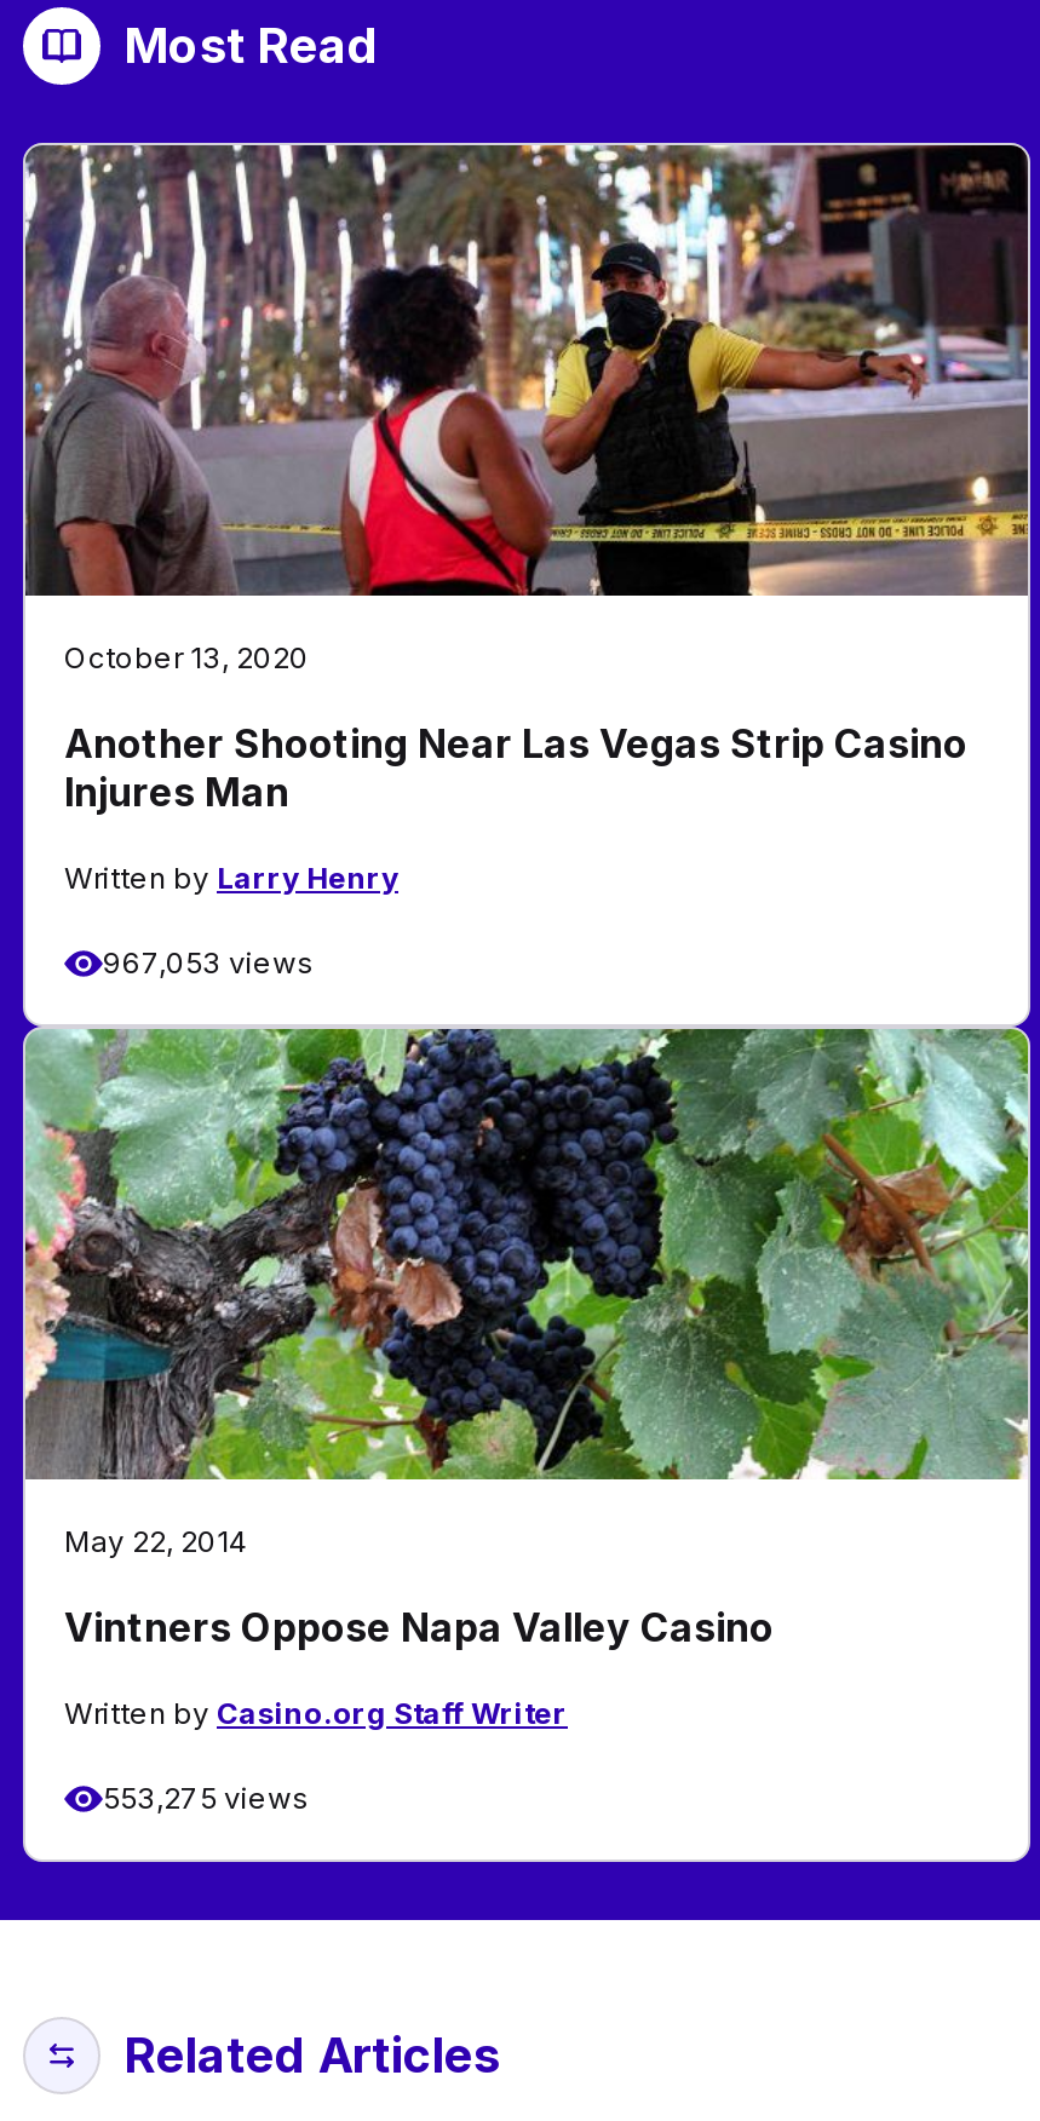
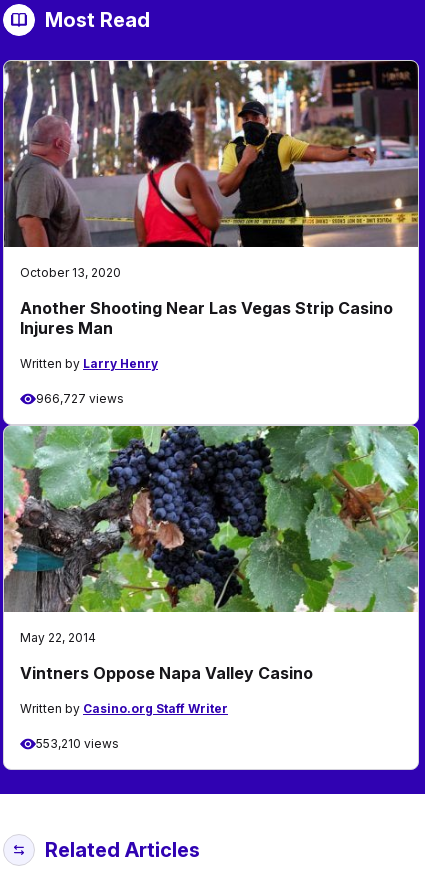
[103,945,314,981] 967,053 views -> [36,391,124,406] 966,727 views
[103,1780,309,1817] 553,275 views -> [36,736,119,751] 553,210 views

